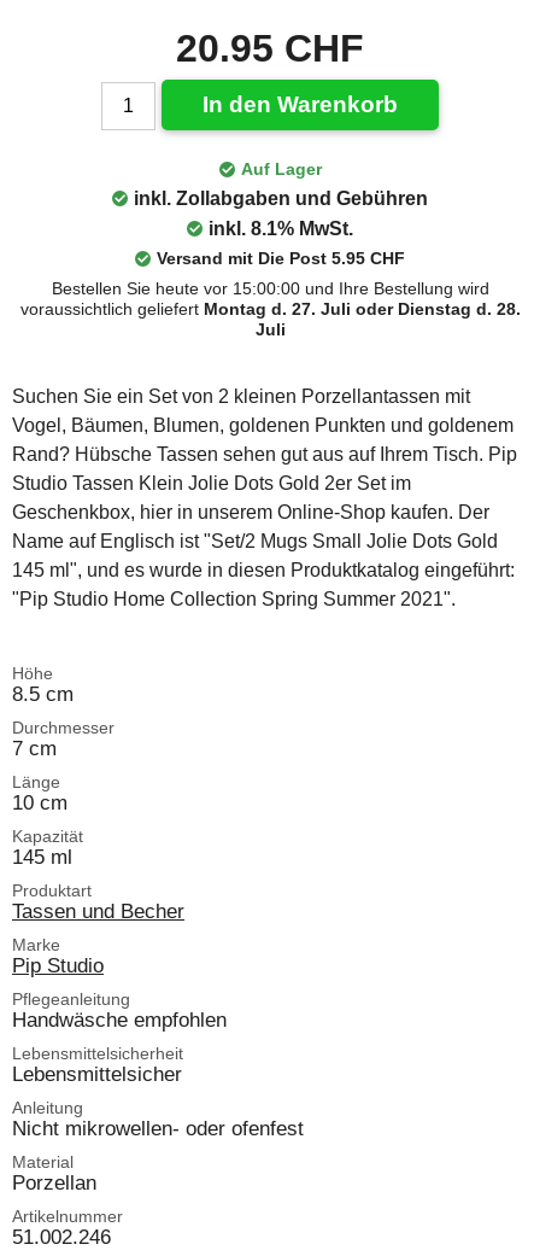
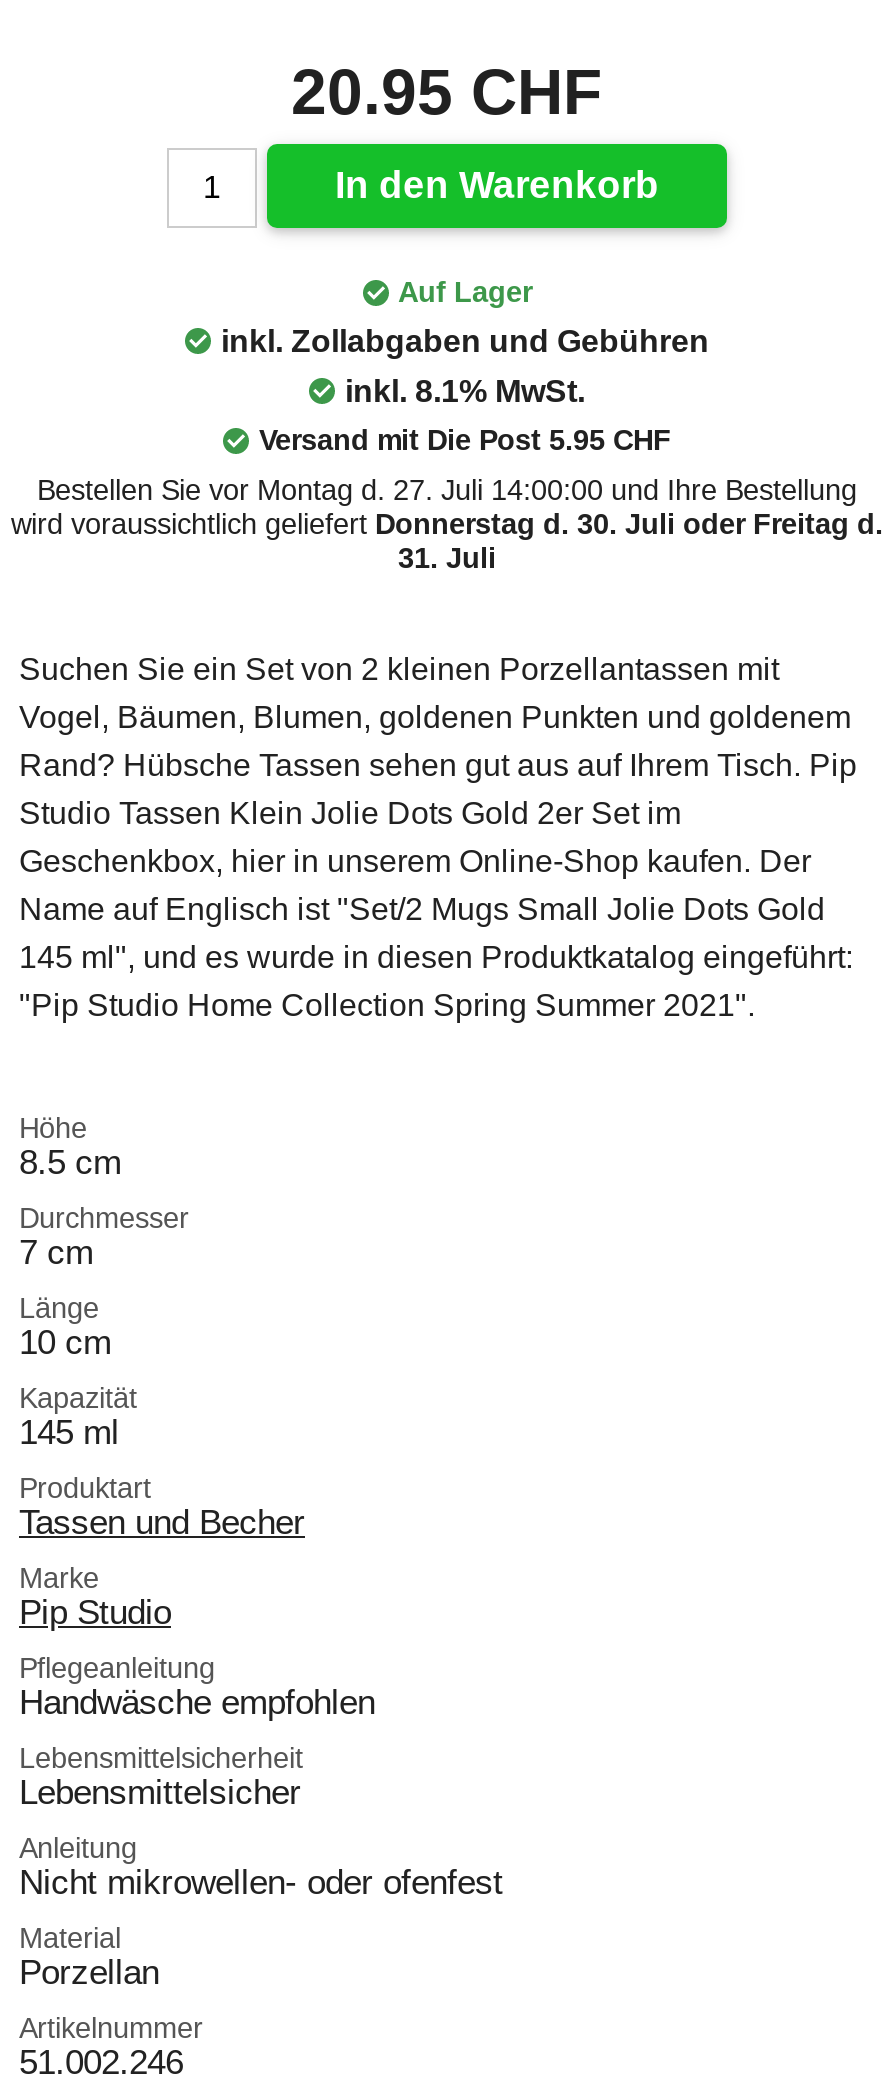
[20,279,520,339] Bestellen Sie heute vor 15:00:00 und Ihre Bestellung wird | voraussichtlich geliefert Montag d. 27. Juli oder Dienstag d. 28. | Juli -> [11,474,883,574] Bestellen Sie vor Montag d. 27. Juli 14:00:00 und Ihre Bestellung | wird voraussichtlich geliefert Donnerstag d. 30. Juli oder Freitag d. | 31. Juli

